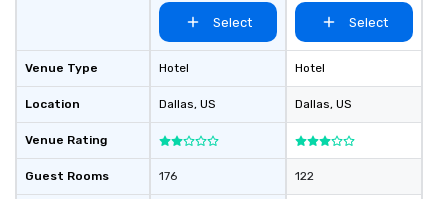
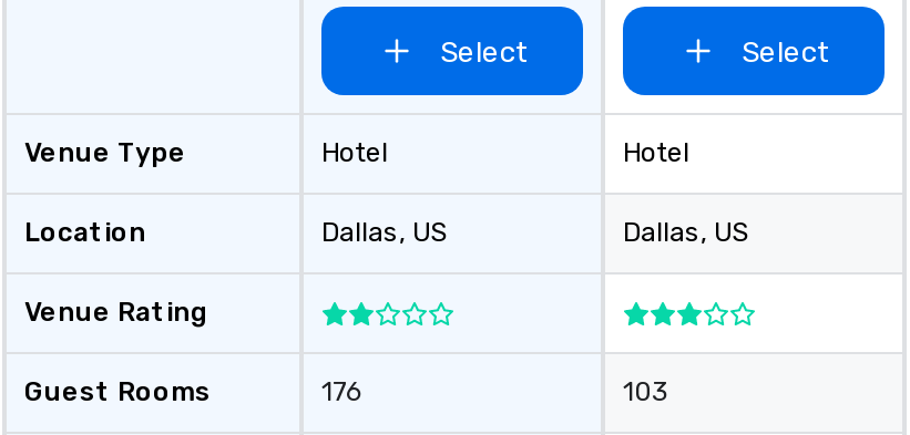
[295,169,314,183] 122 -> [623,376,669,407] 103

